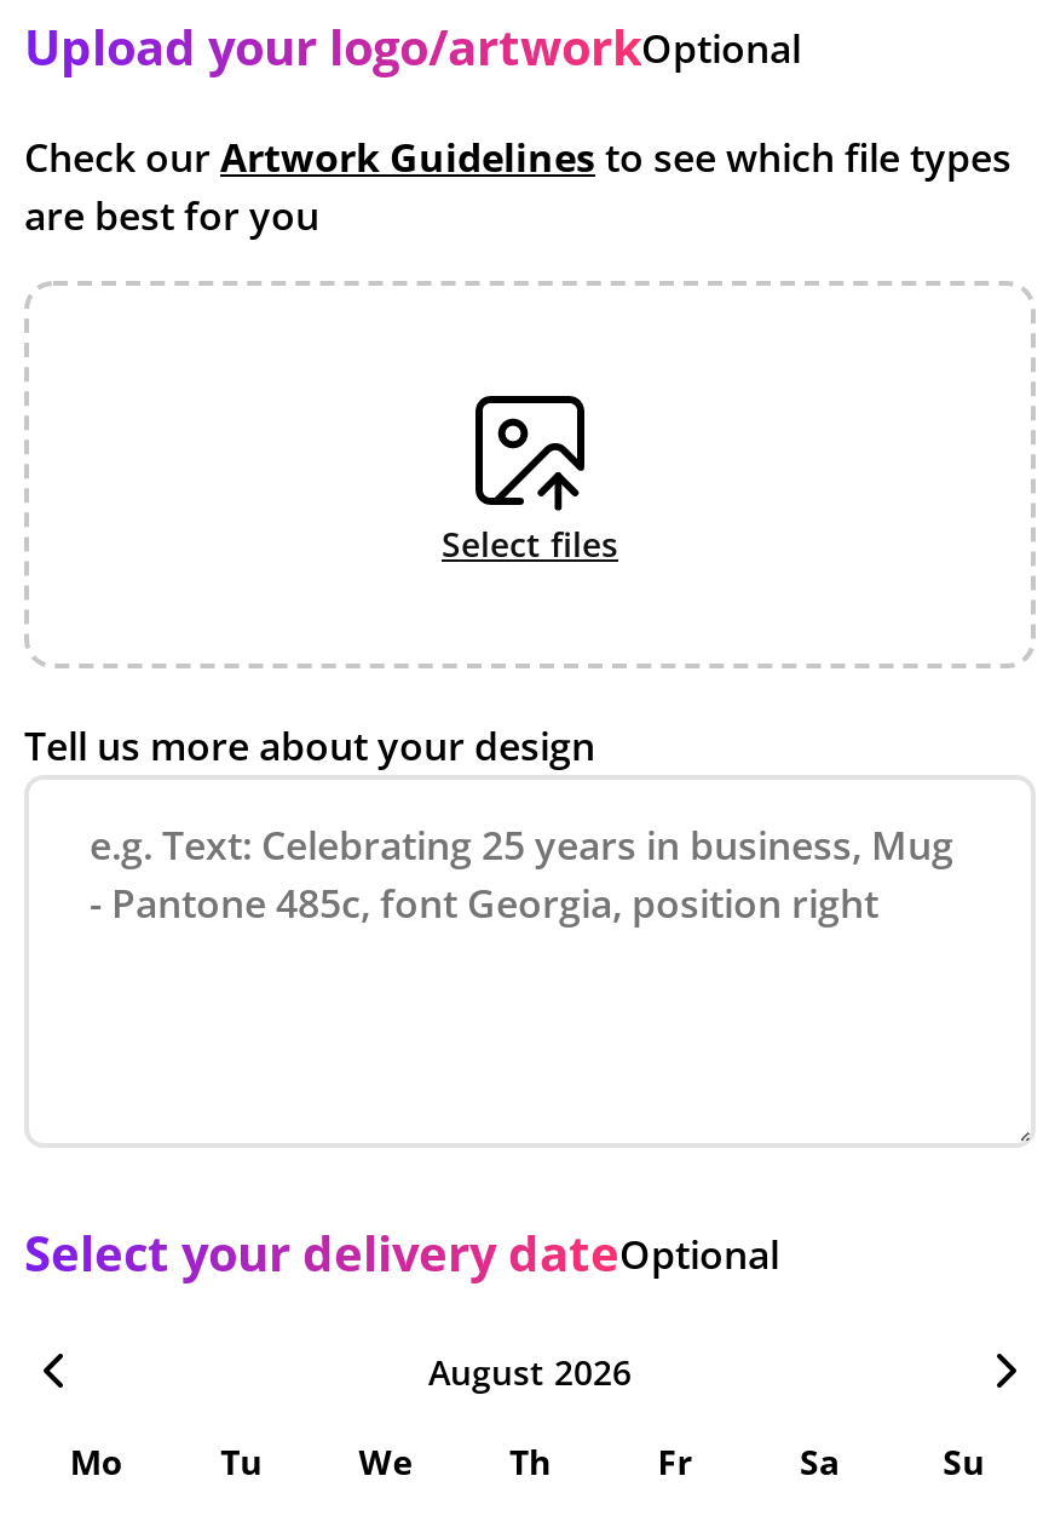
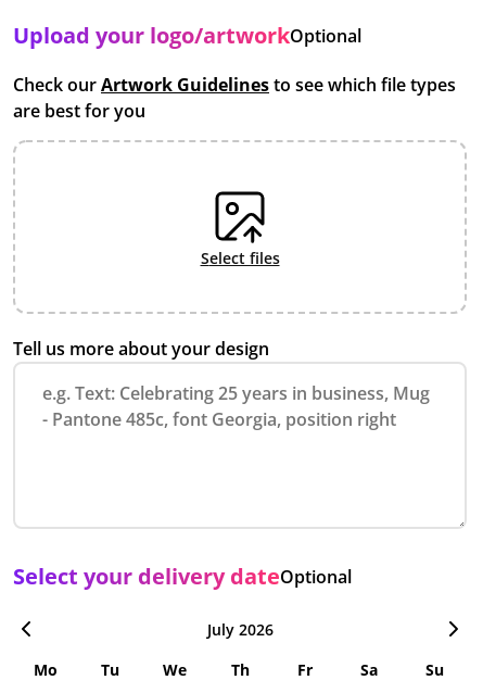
[428,1348,632,1394] August 2026 -> [207,619,273,639] July 2026

